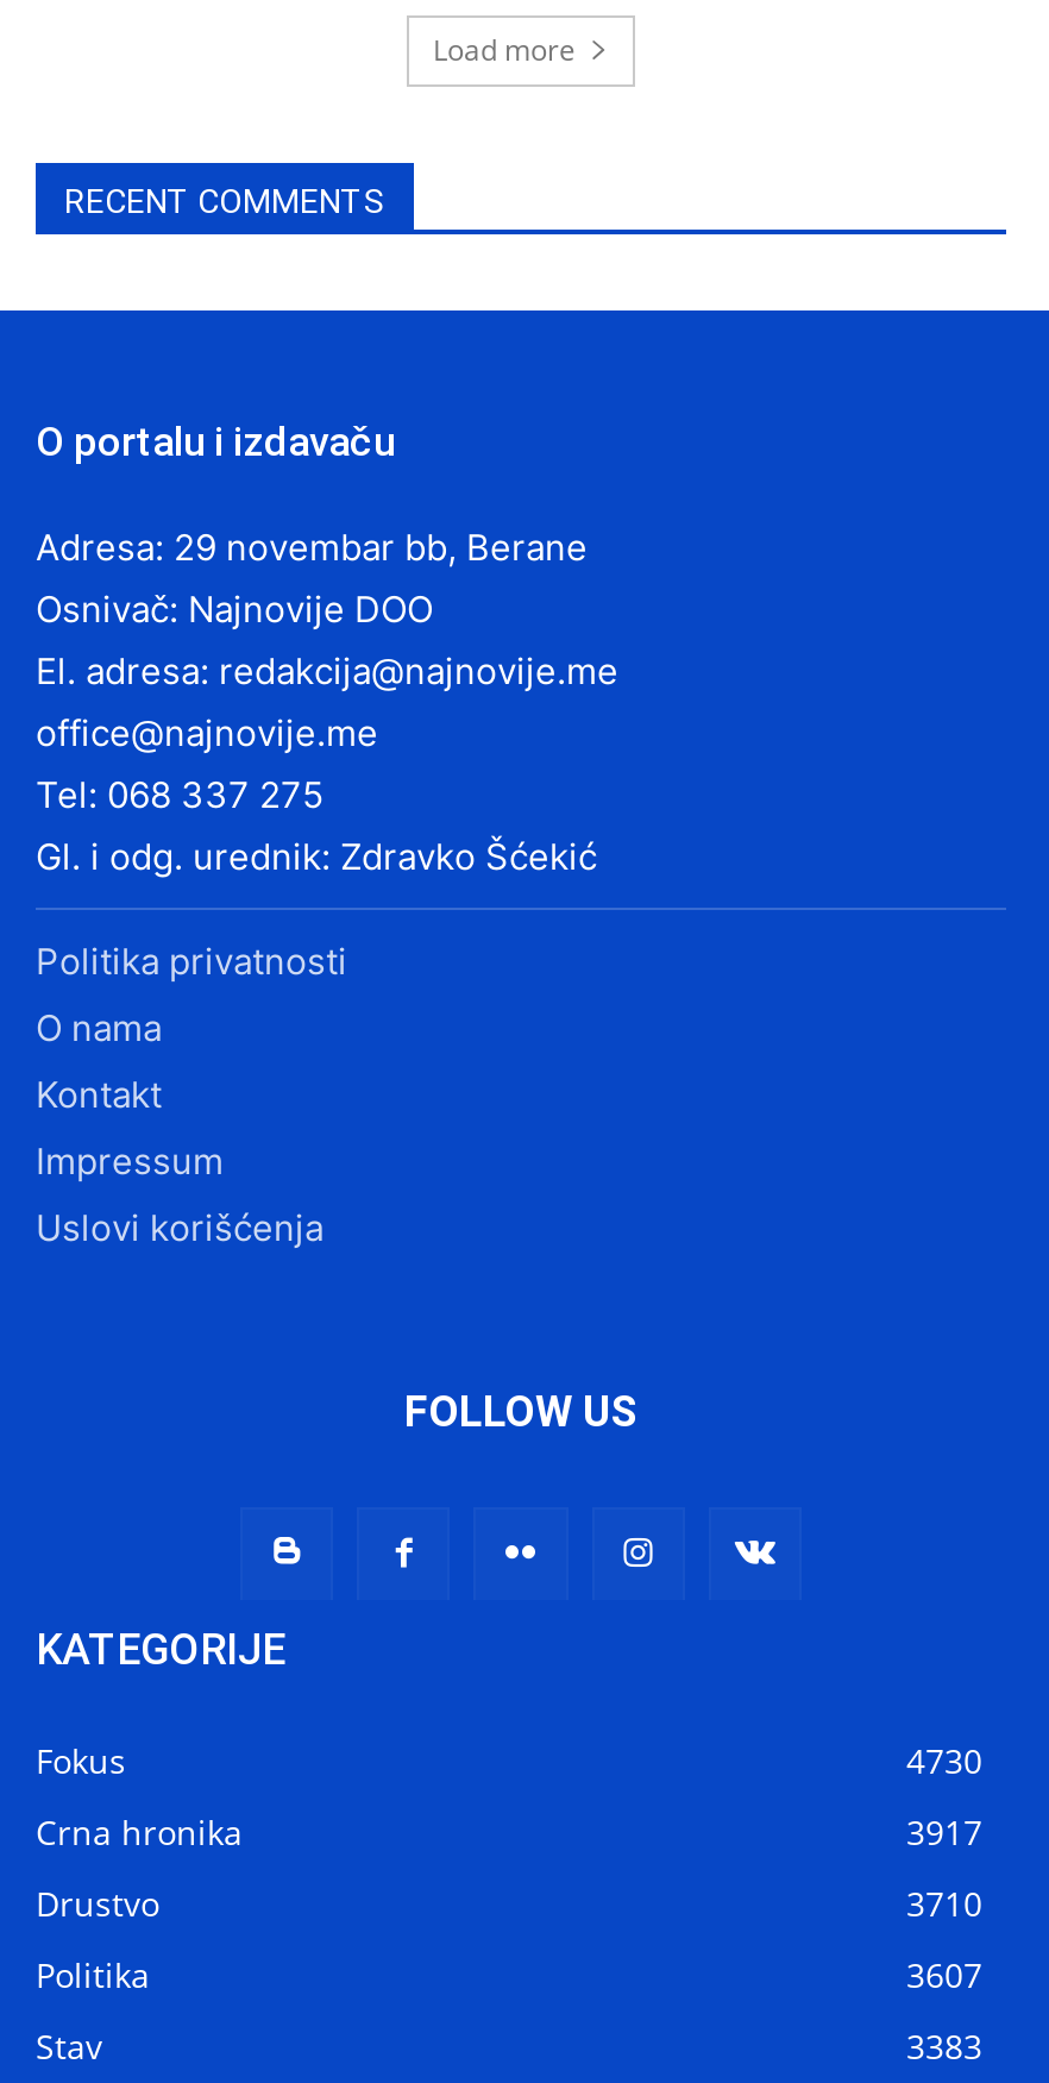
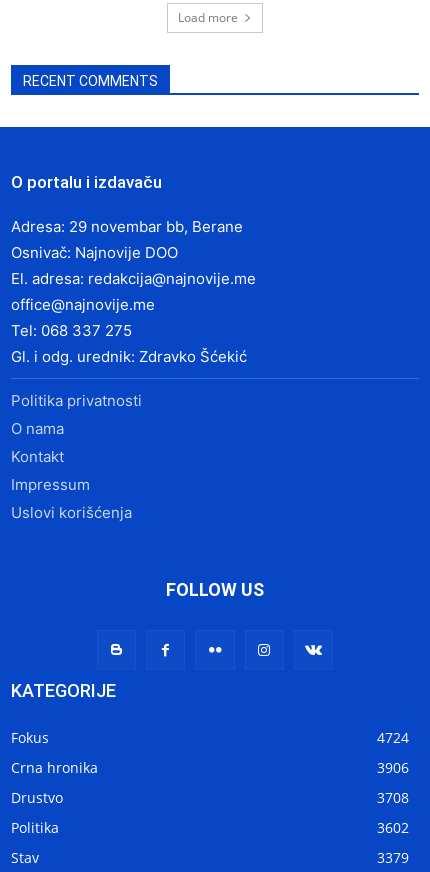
[906,1739,982,1785] 4730 -> [377,728,409,747] 4724
[906,1811,982,1856] 3917 -> [377,758,409,777] 3906
[906,1882,982,1927] 3710 -> [377,788,409,807] 3708
[906,1954,982,1999] 3607 -> [377,818,409,837] 3602
[906,2025,982,2070] 3383 -> [377,848,409,867] 3379

